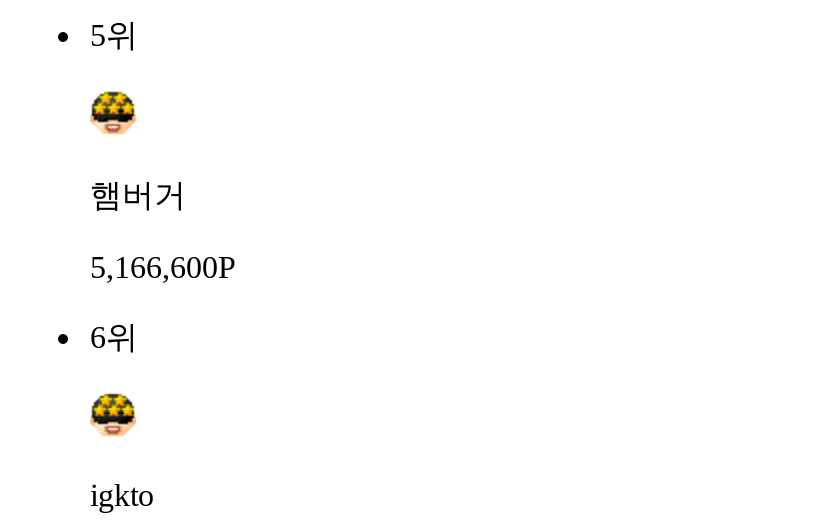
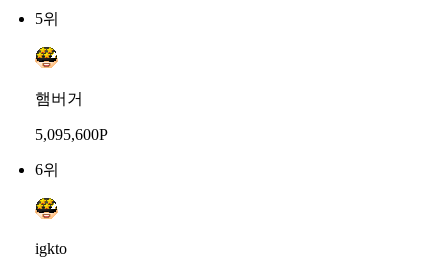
[90,251,236,285] 5,166,600P -> [35,126,108,143] 5,095,600P

